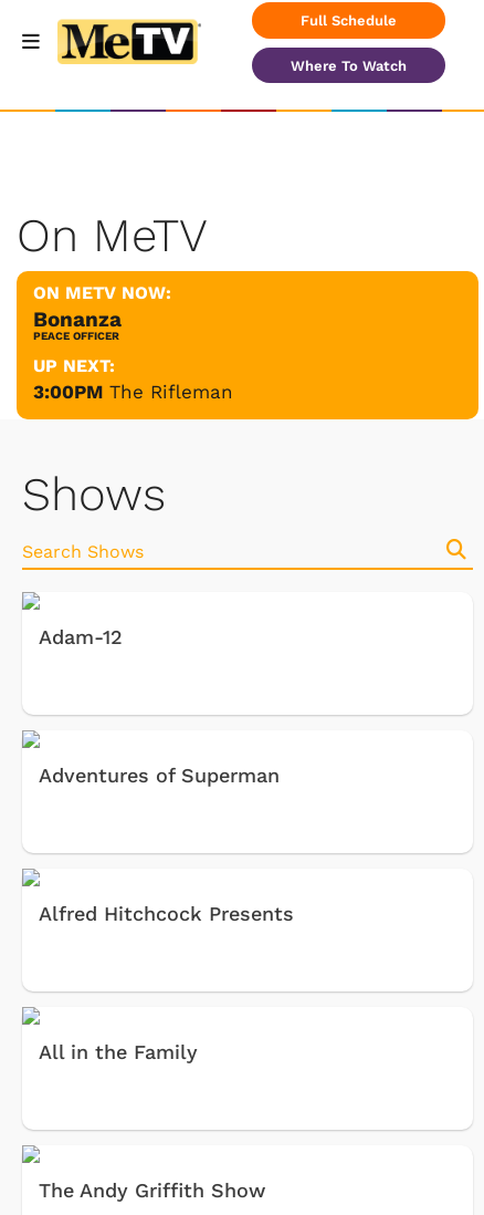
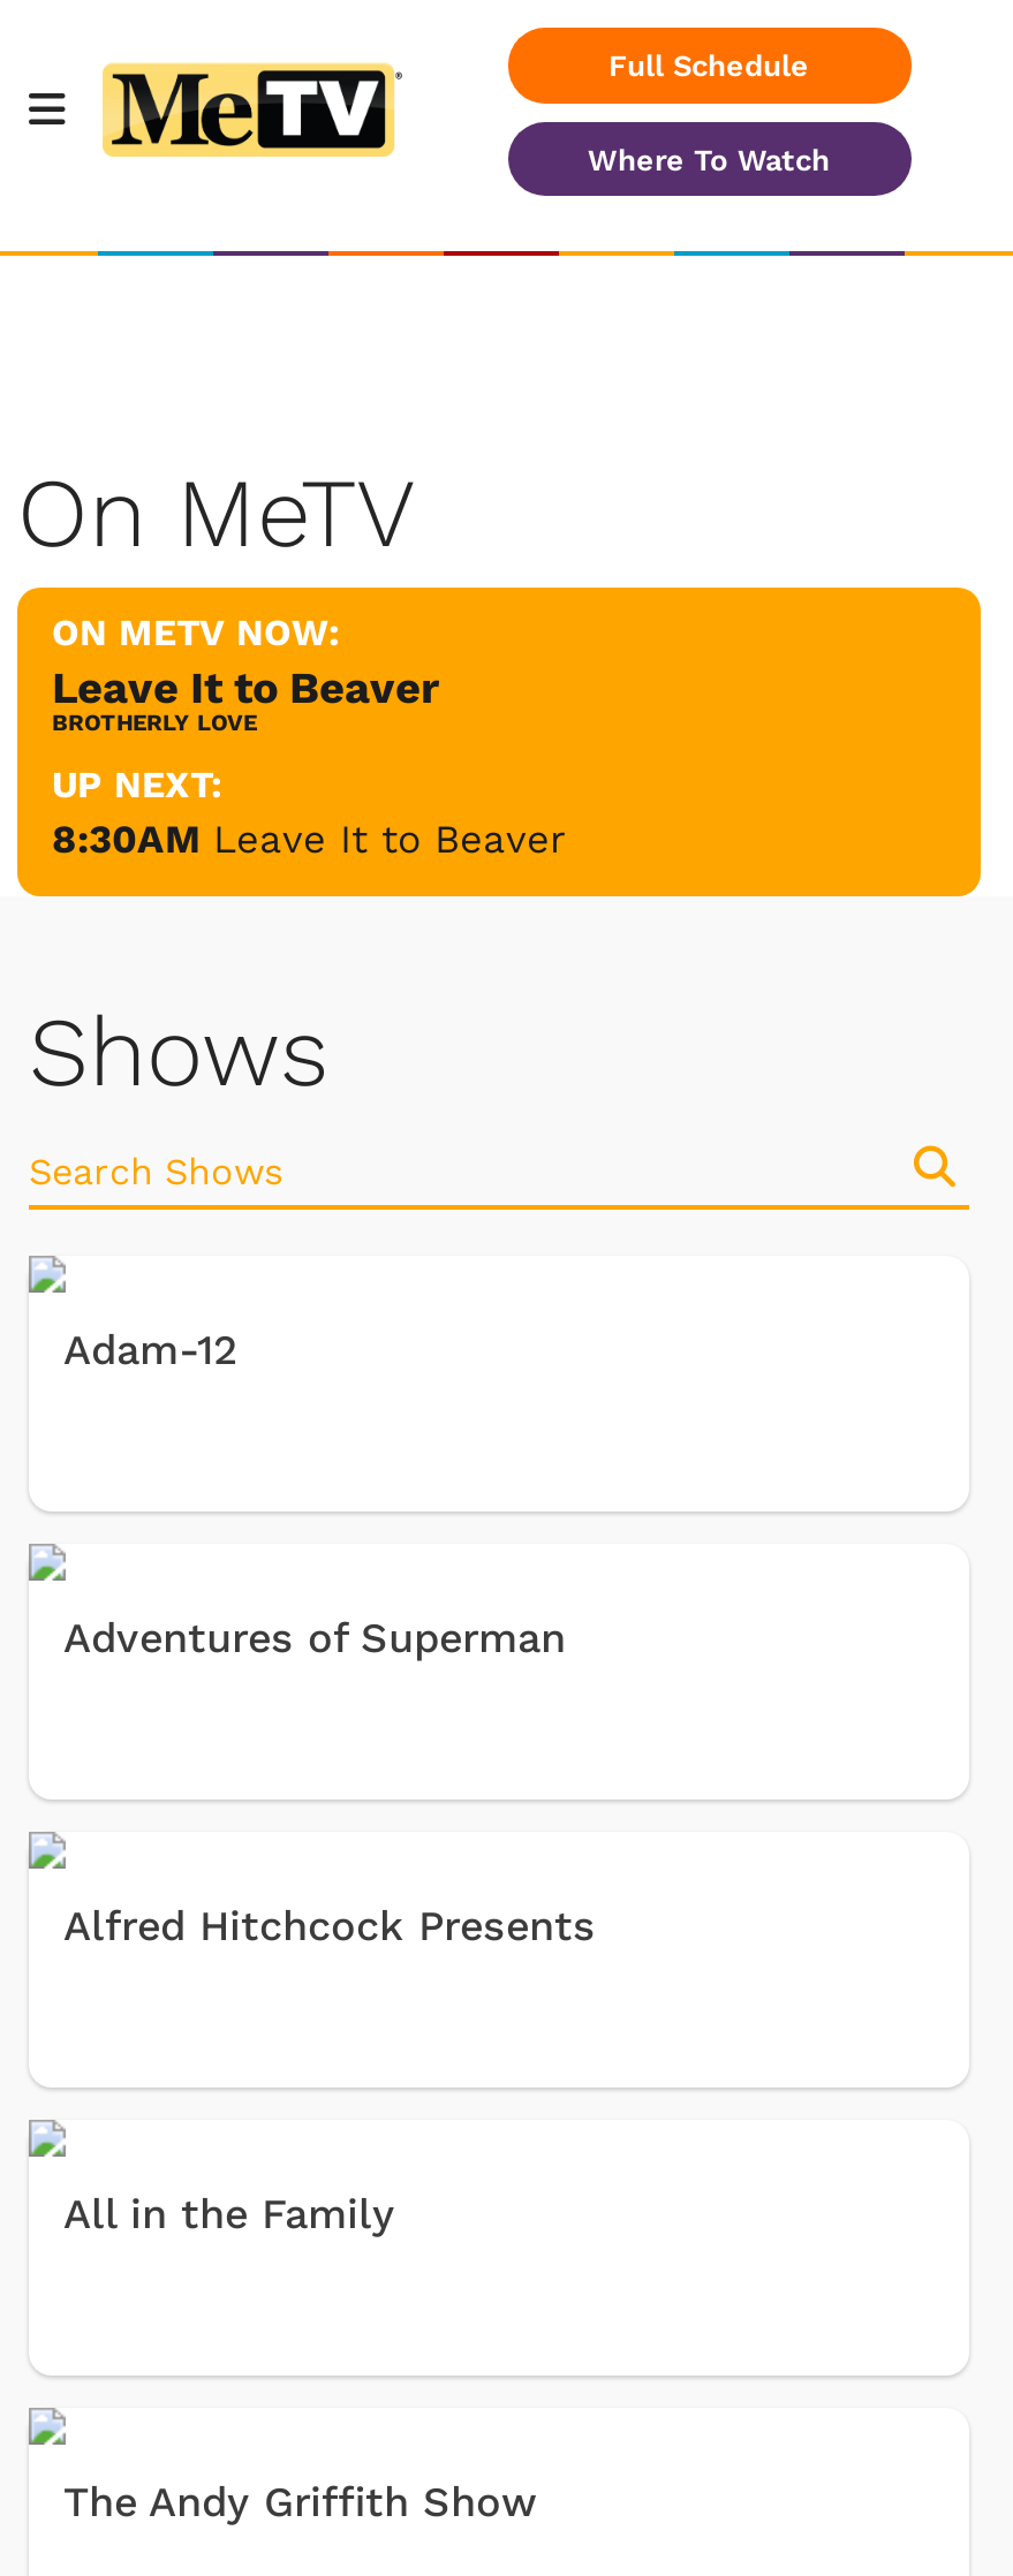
[33,306,122,341] Bonanza | PEACE OFFICER -> [52,660,439,734] Leave It to Beaver | BROTHERLY LOVE
[33,380,233,402] 3:00PM The Rifleman -> [52,815,566,861] 8:30AM Leave It to Beaver

